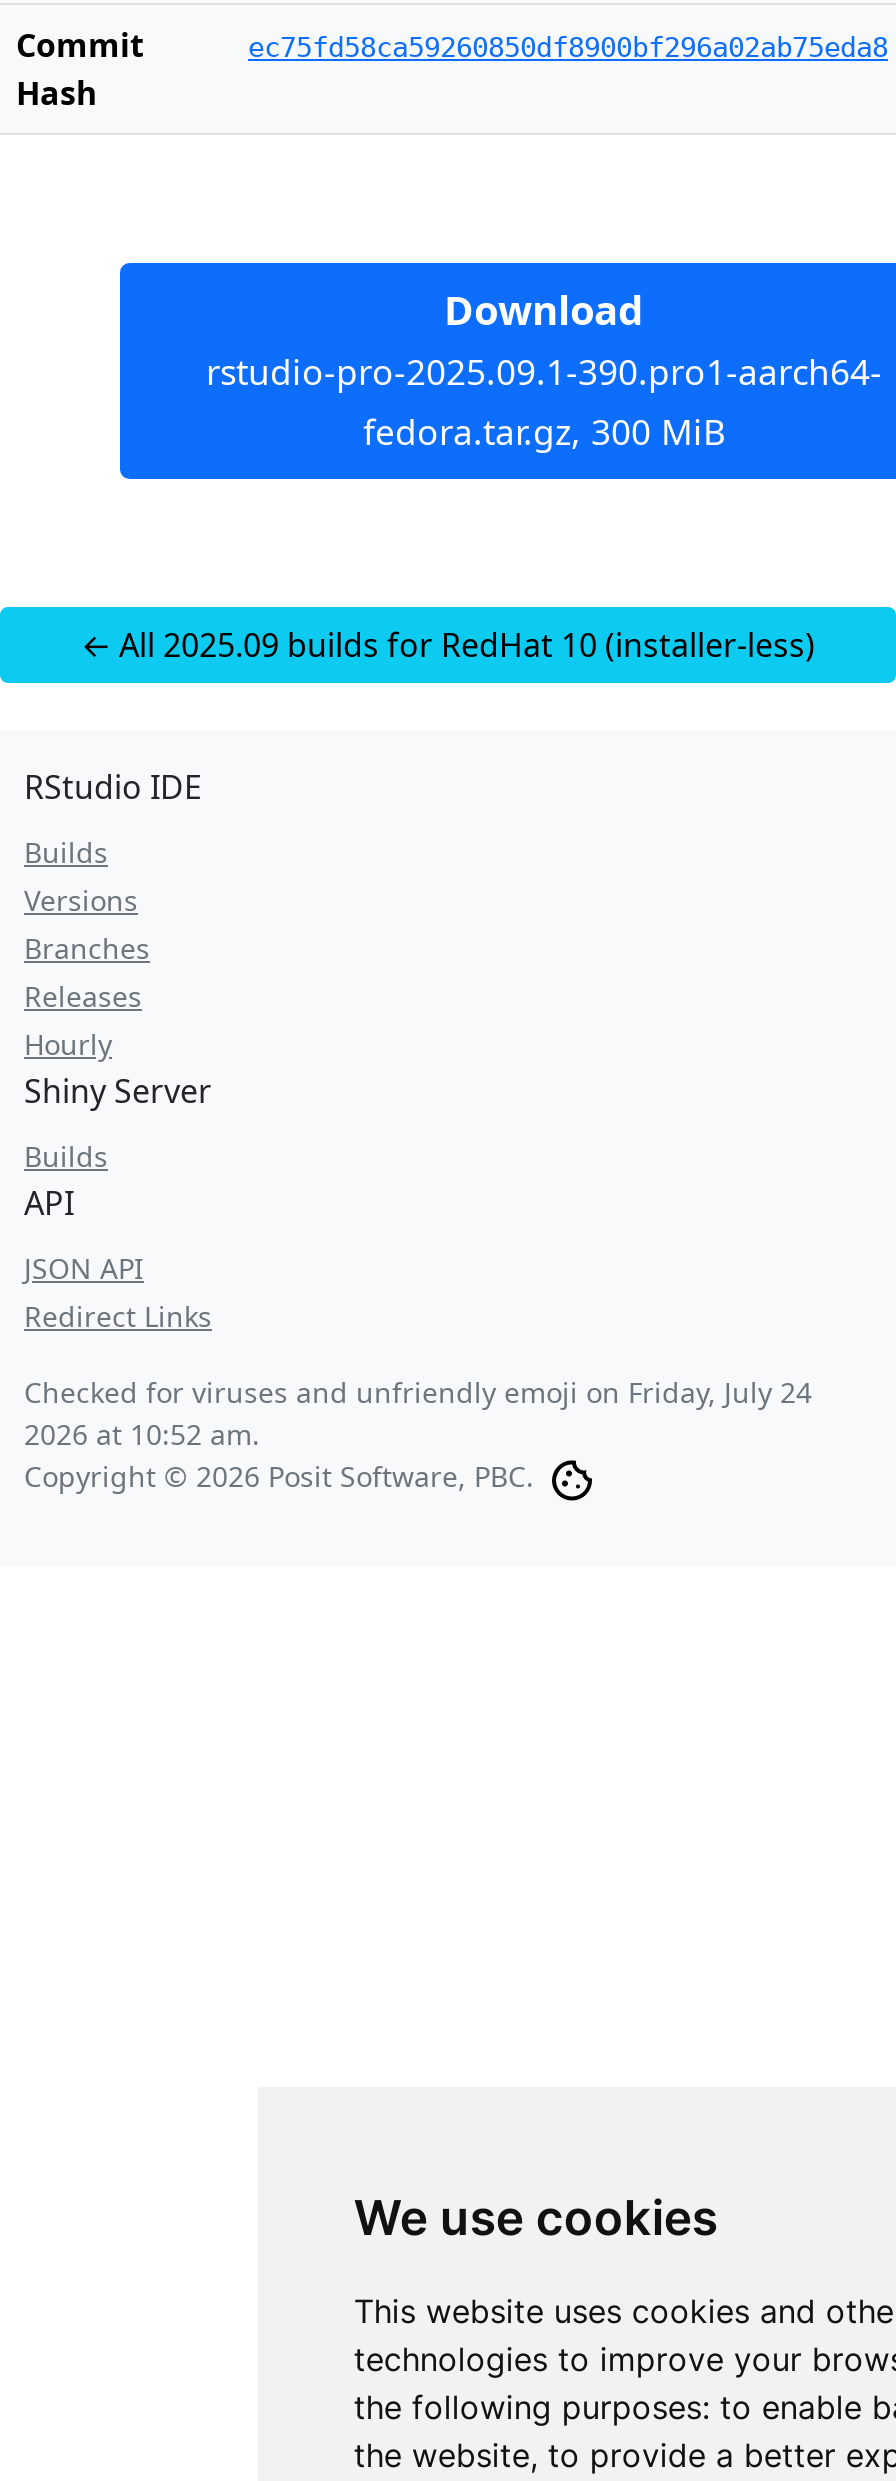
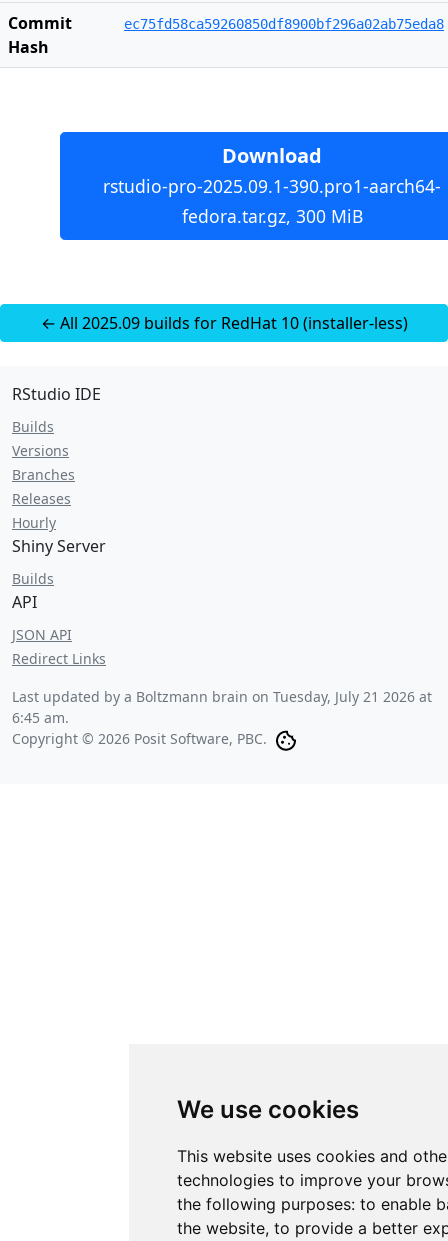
[24,1373,812,1453] Checked for viruses and unfriendly emoji on Friday, July 24 | 2026 at 10:52 am. -> [12,687,432,727] Last updated by a Boltzmann brain on Tuesday, July 21 2026 at | 6:45 am.

